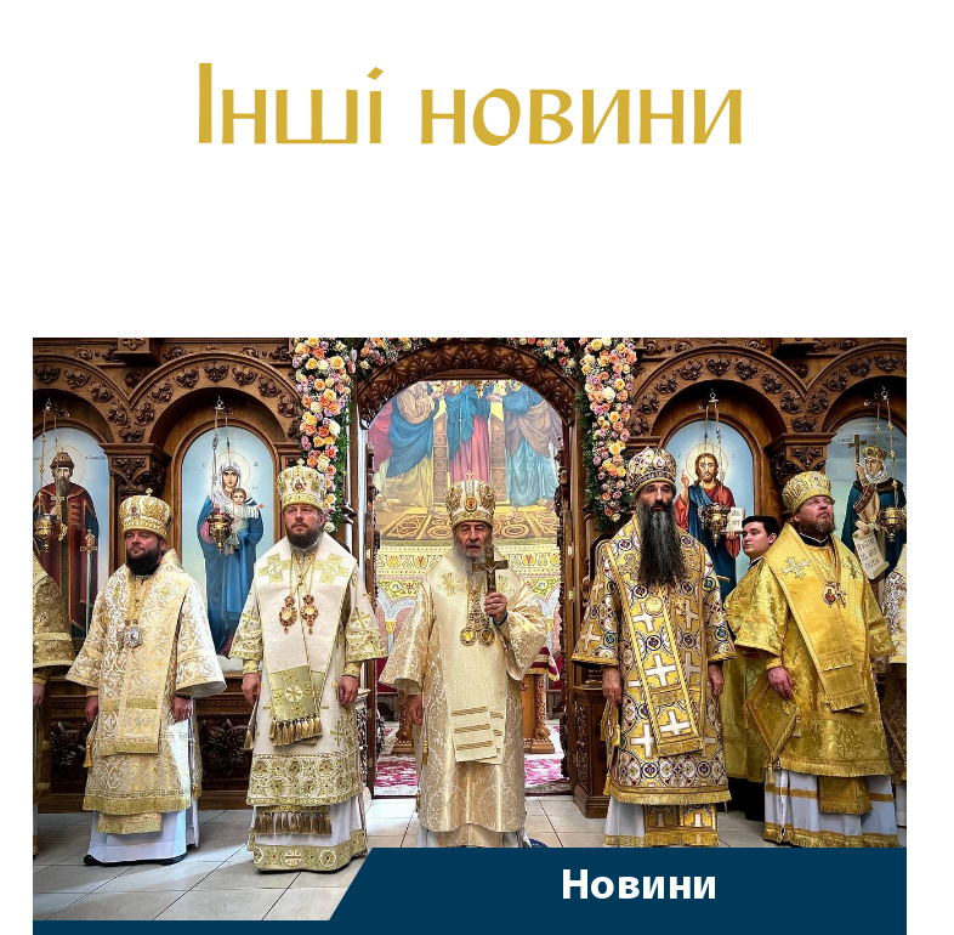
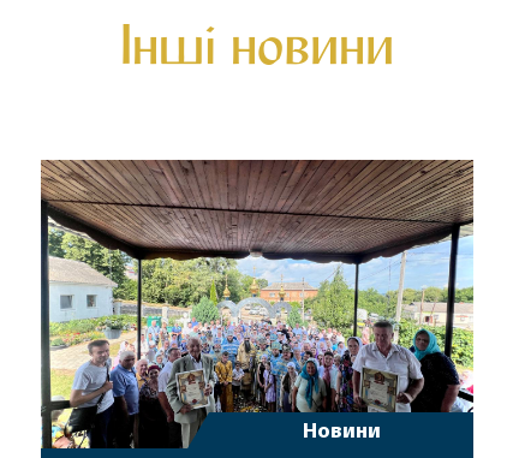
[30,336,909,924] [image] -> [40,159,475,450] [image]

